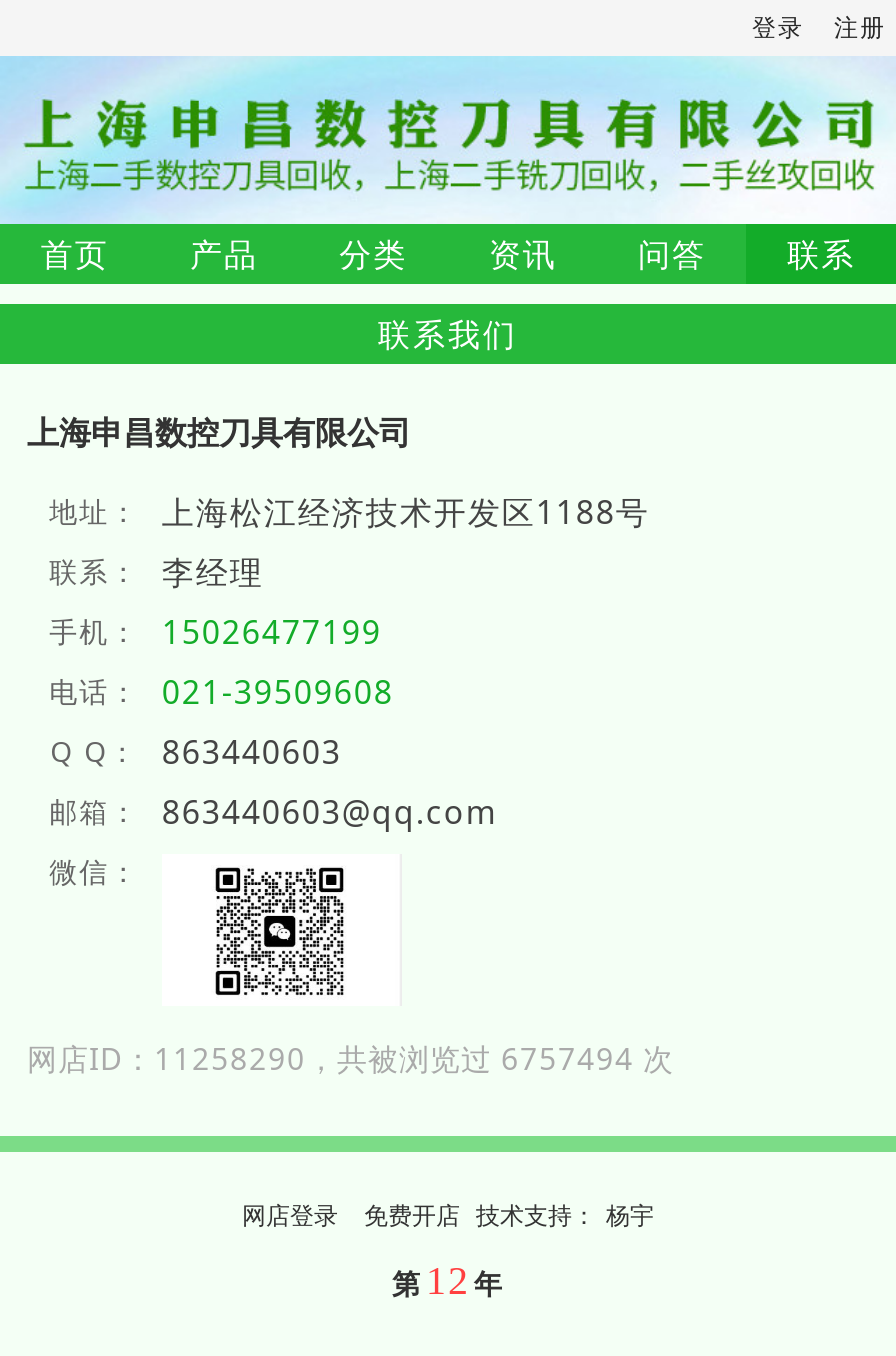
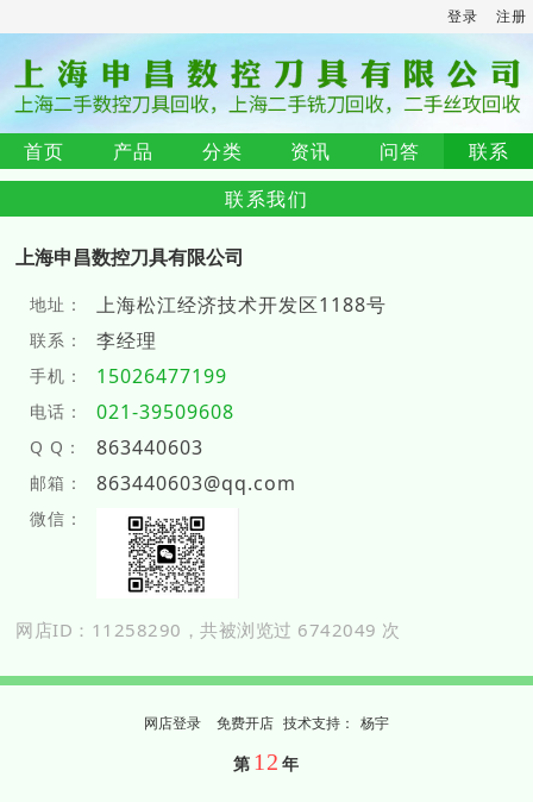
[27,1038,674,1078] 网店ID：11258290，共被浏览过 6757494 次 -> [16,618,401,642] 网店ID：11258290，共被浏览过 6742049 次

